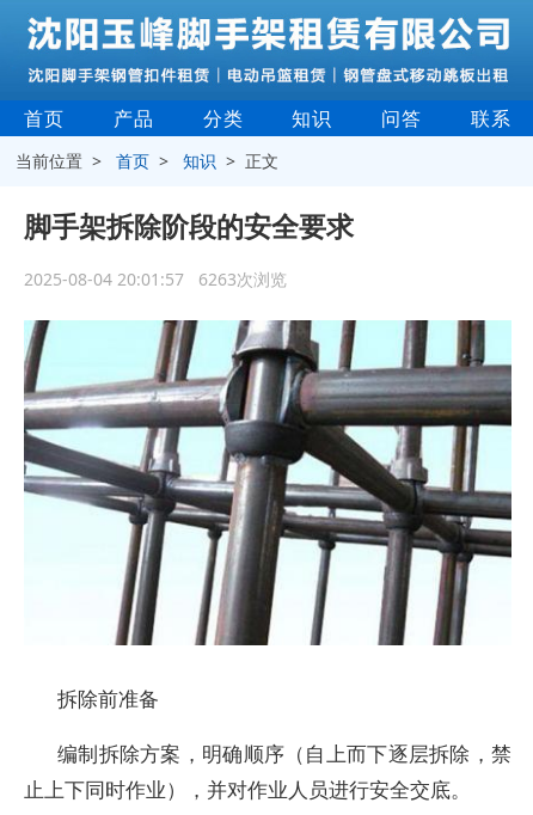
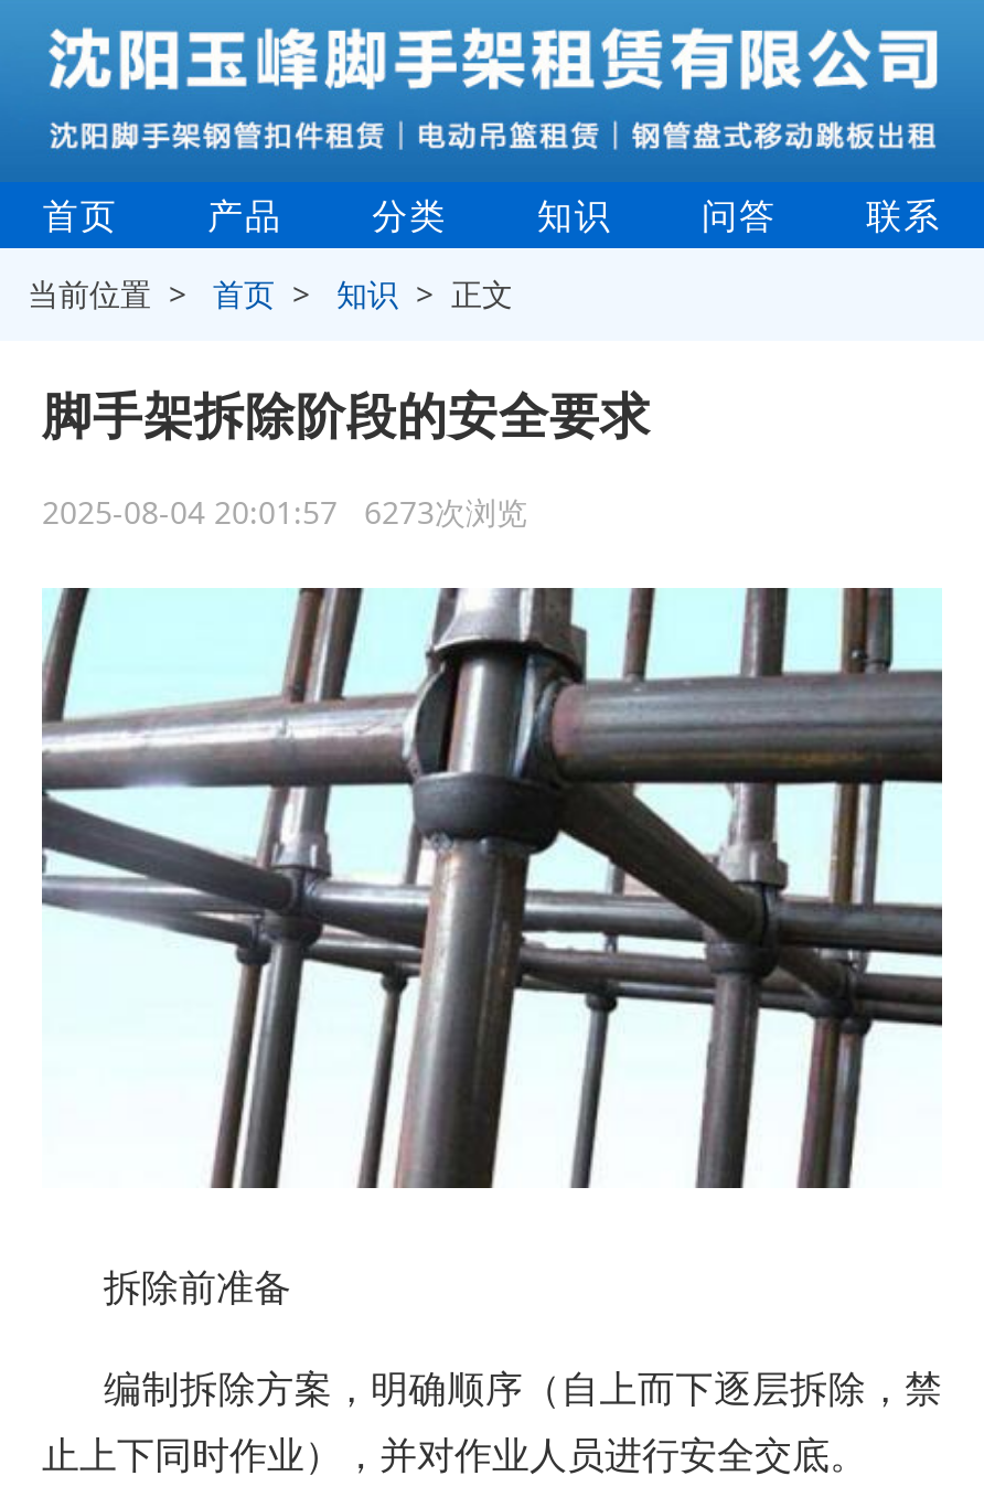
[24,268,287,290] 2025-08-04 20:01:57 6263次浏览 -> [42,491,527,533] 2025-08-04 20:01:57 6273次浏览

